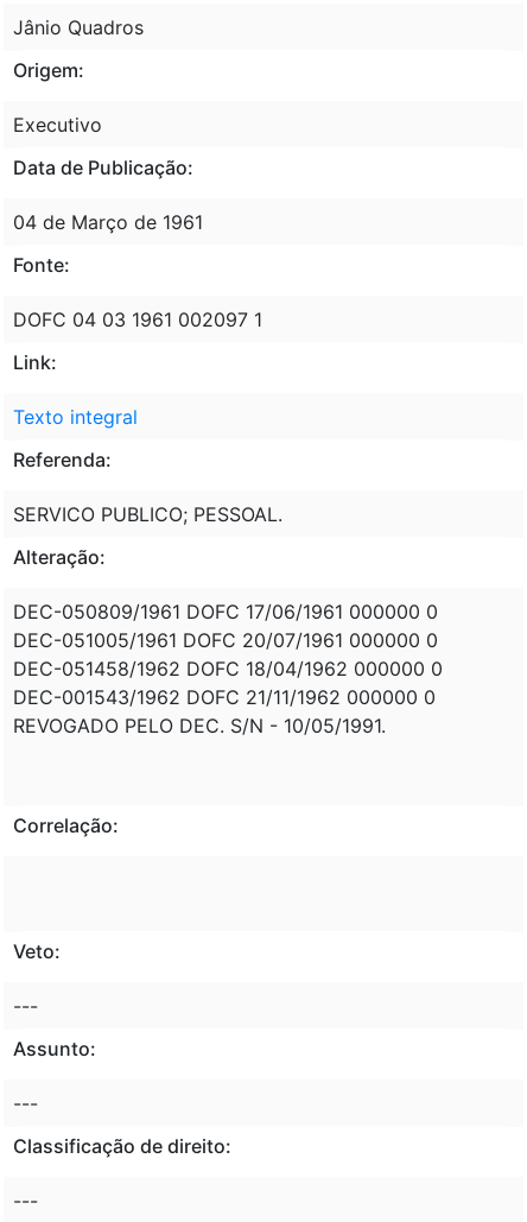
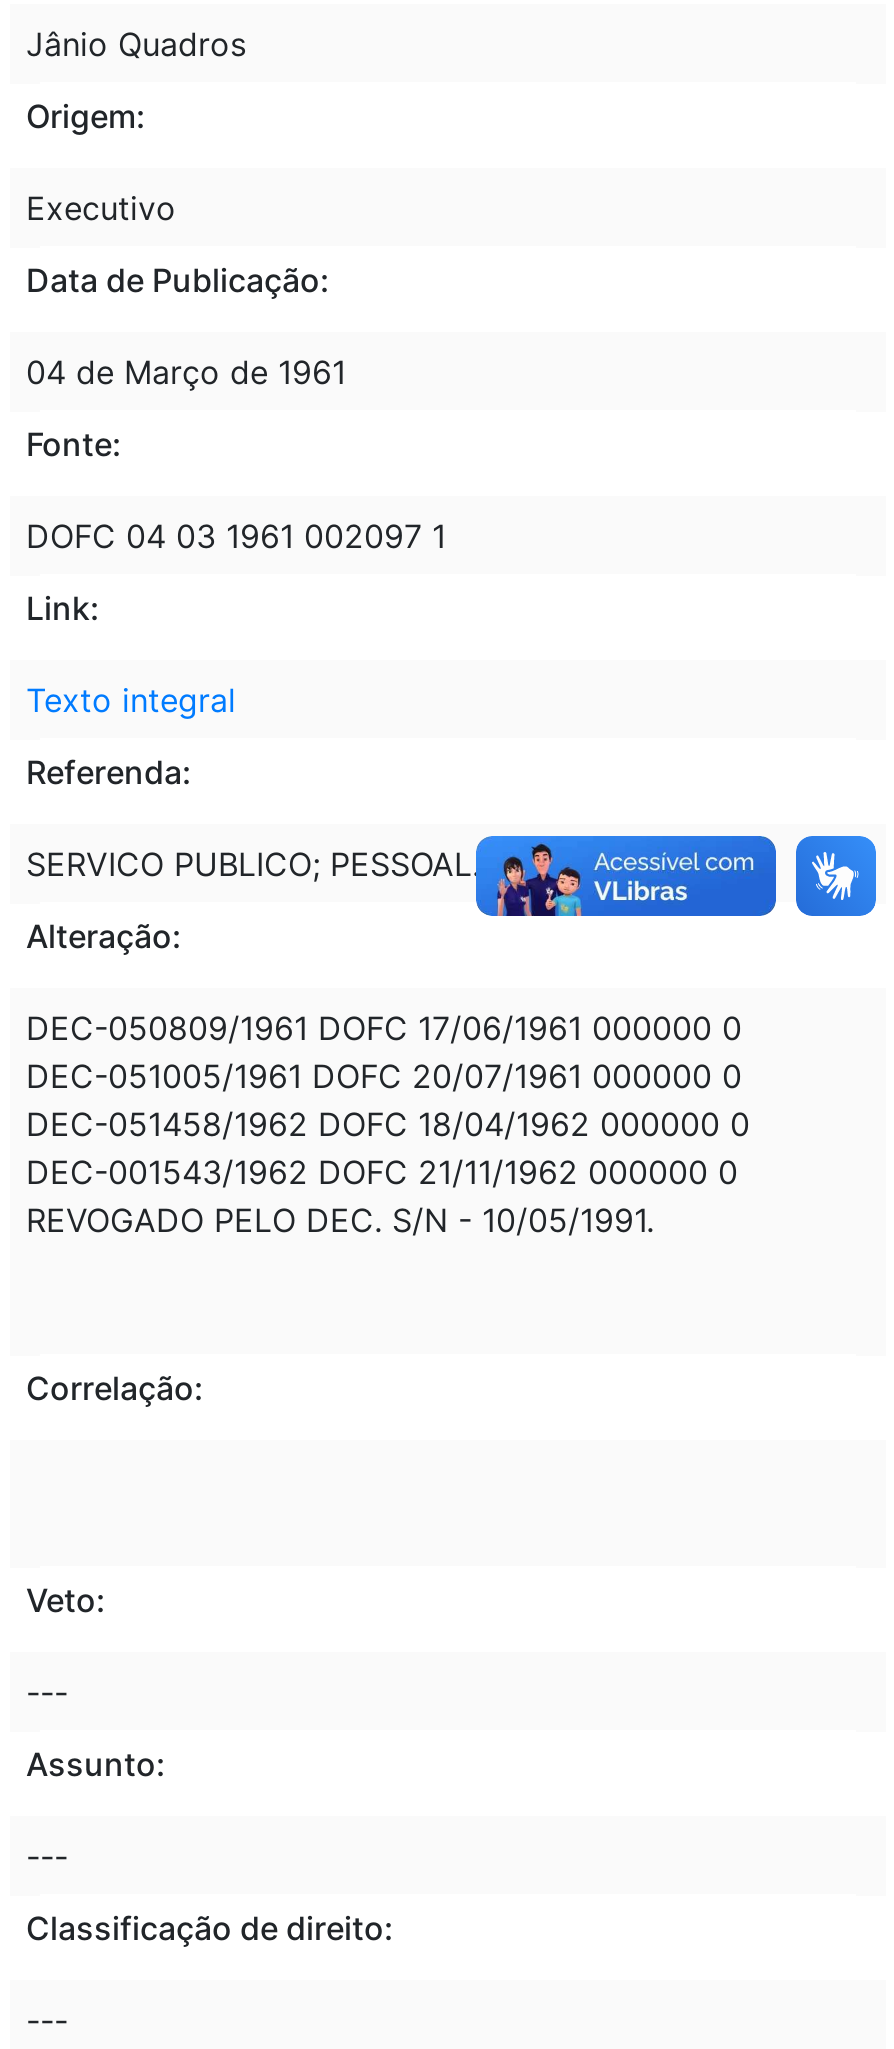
none -> [474,834,778,918] [image]
none -> [794,834,878,918] [image]

